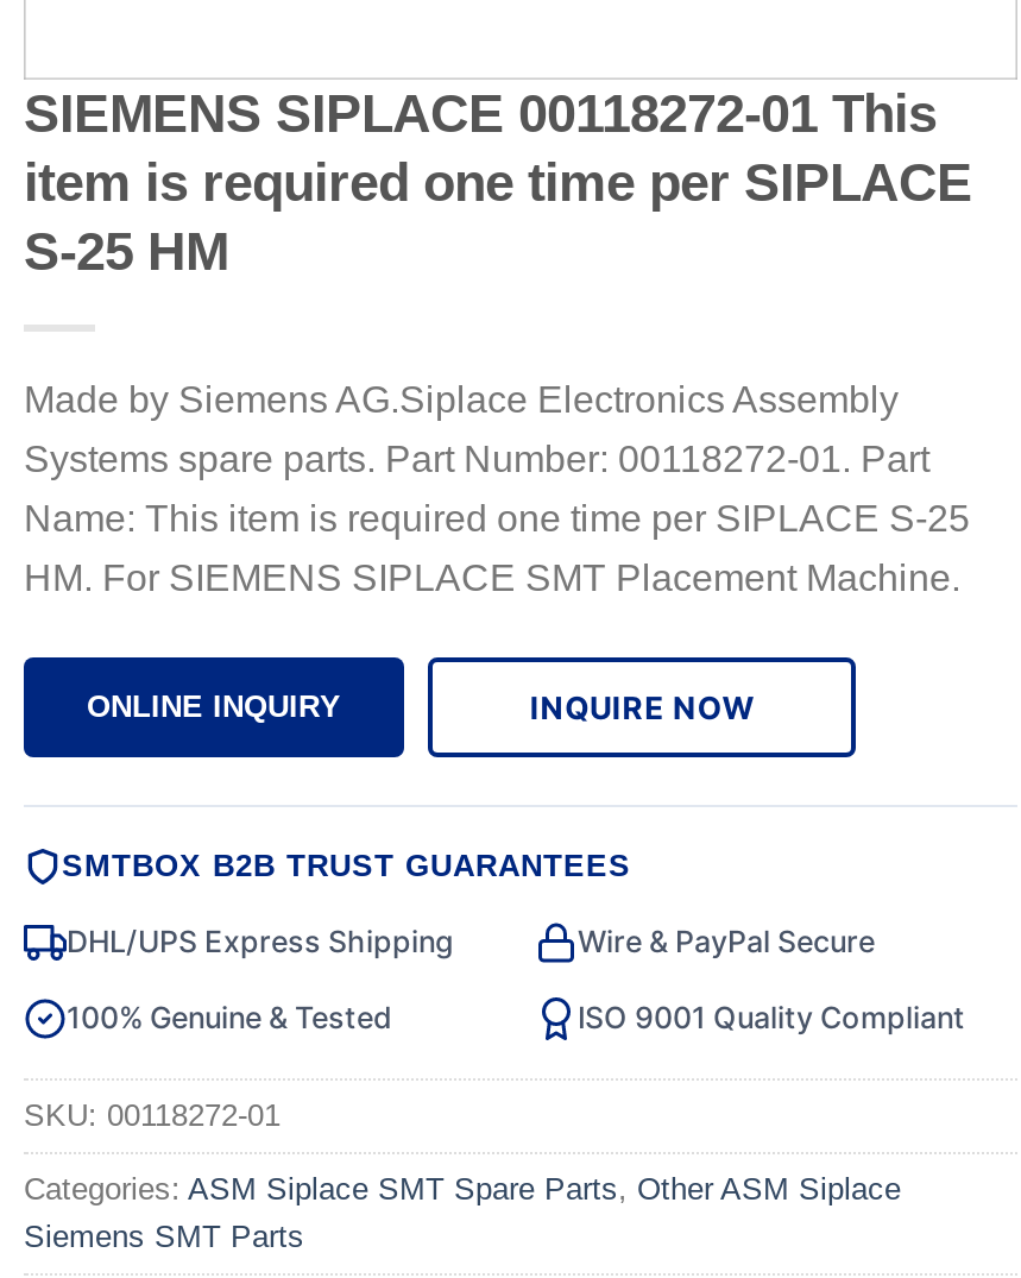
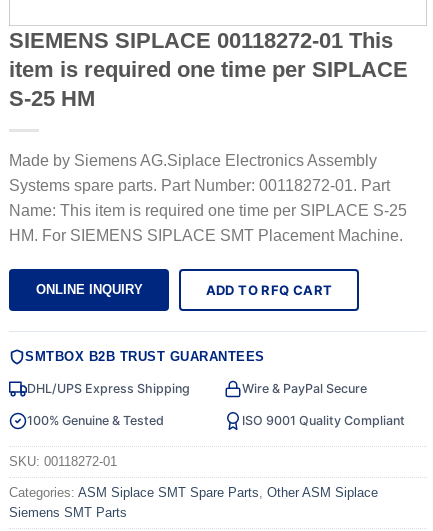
[530,688,754,726] INQUIRE NOW -> [206,282,332,298] ADD TO RFQ CART

